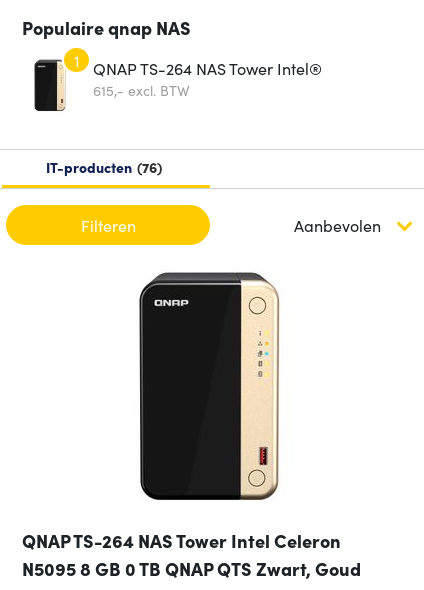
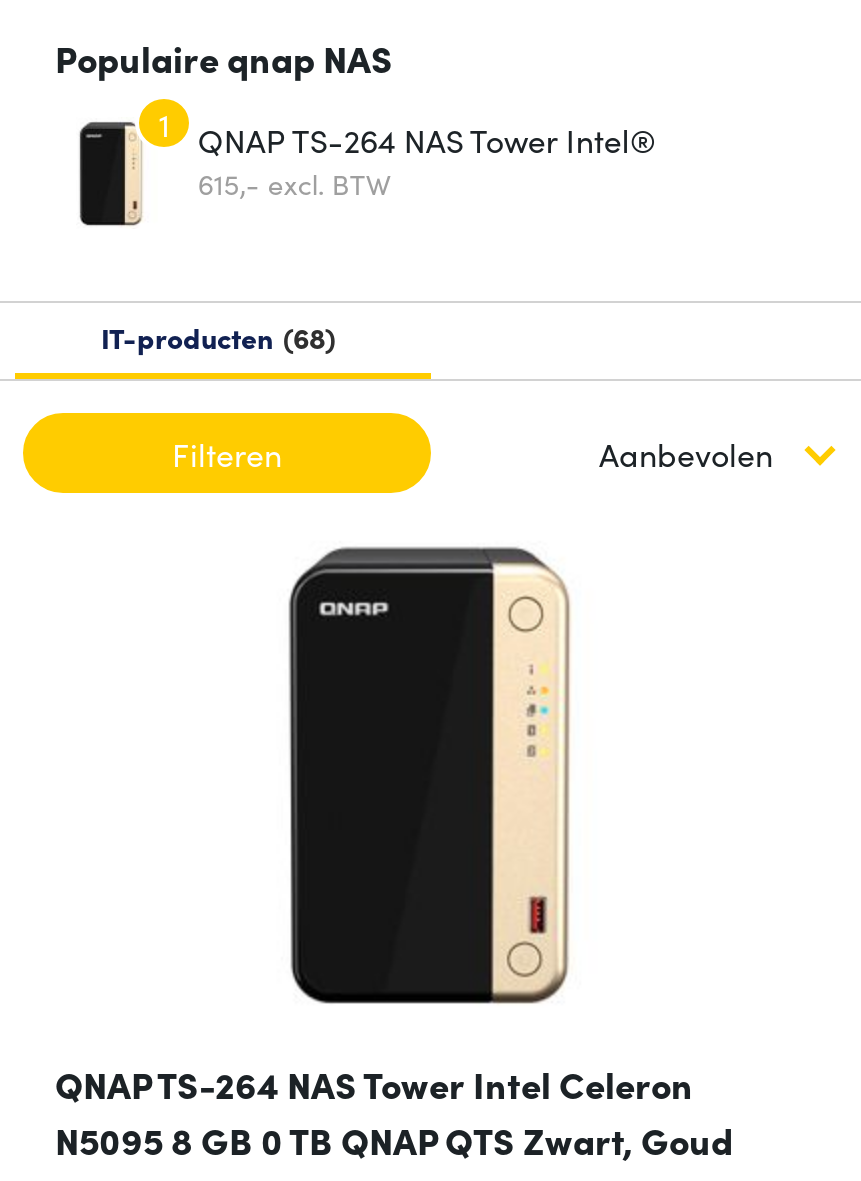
[45,157,156,177] IT-producten 76 -> [101,318,325,358] IT-producten 68

